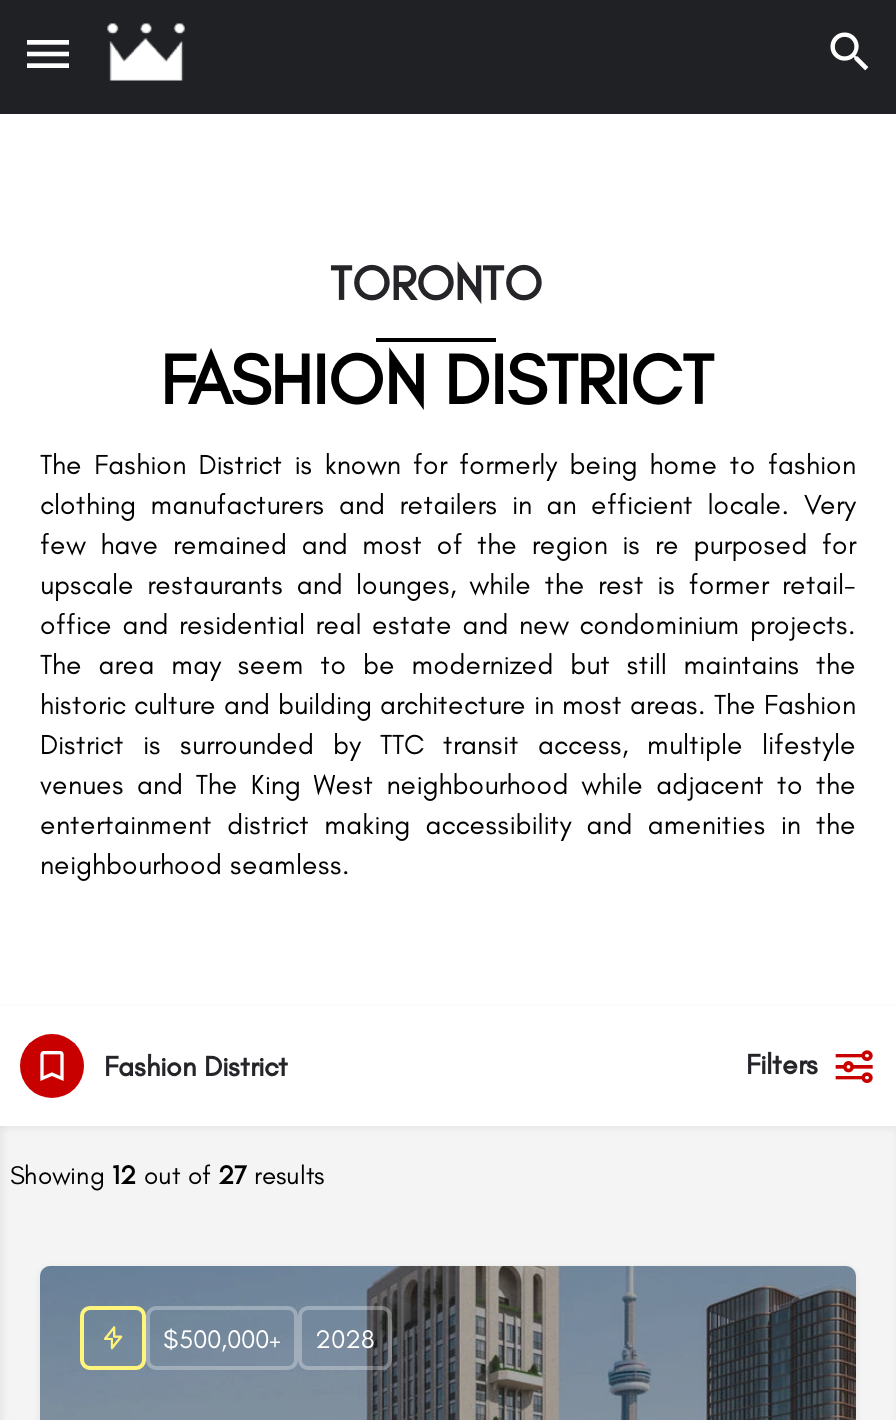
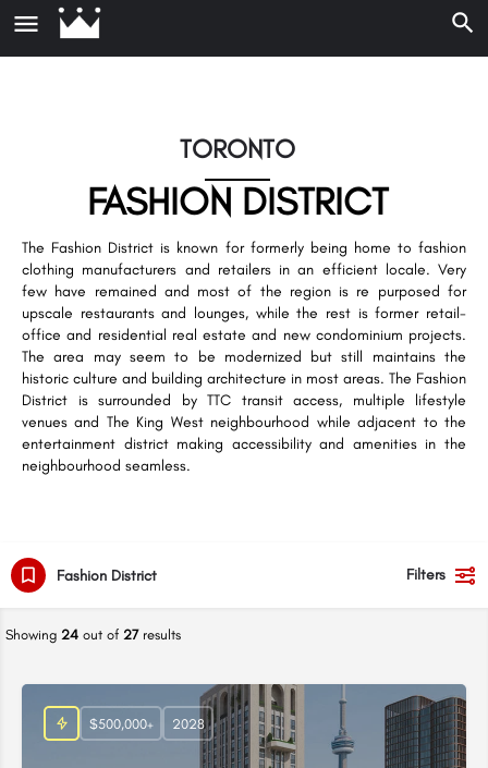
[10,1160,324,1190] Showing 12 out of 27 results -> [5,626,181,643] Showing 24 out of 27 results

